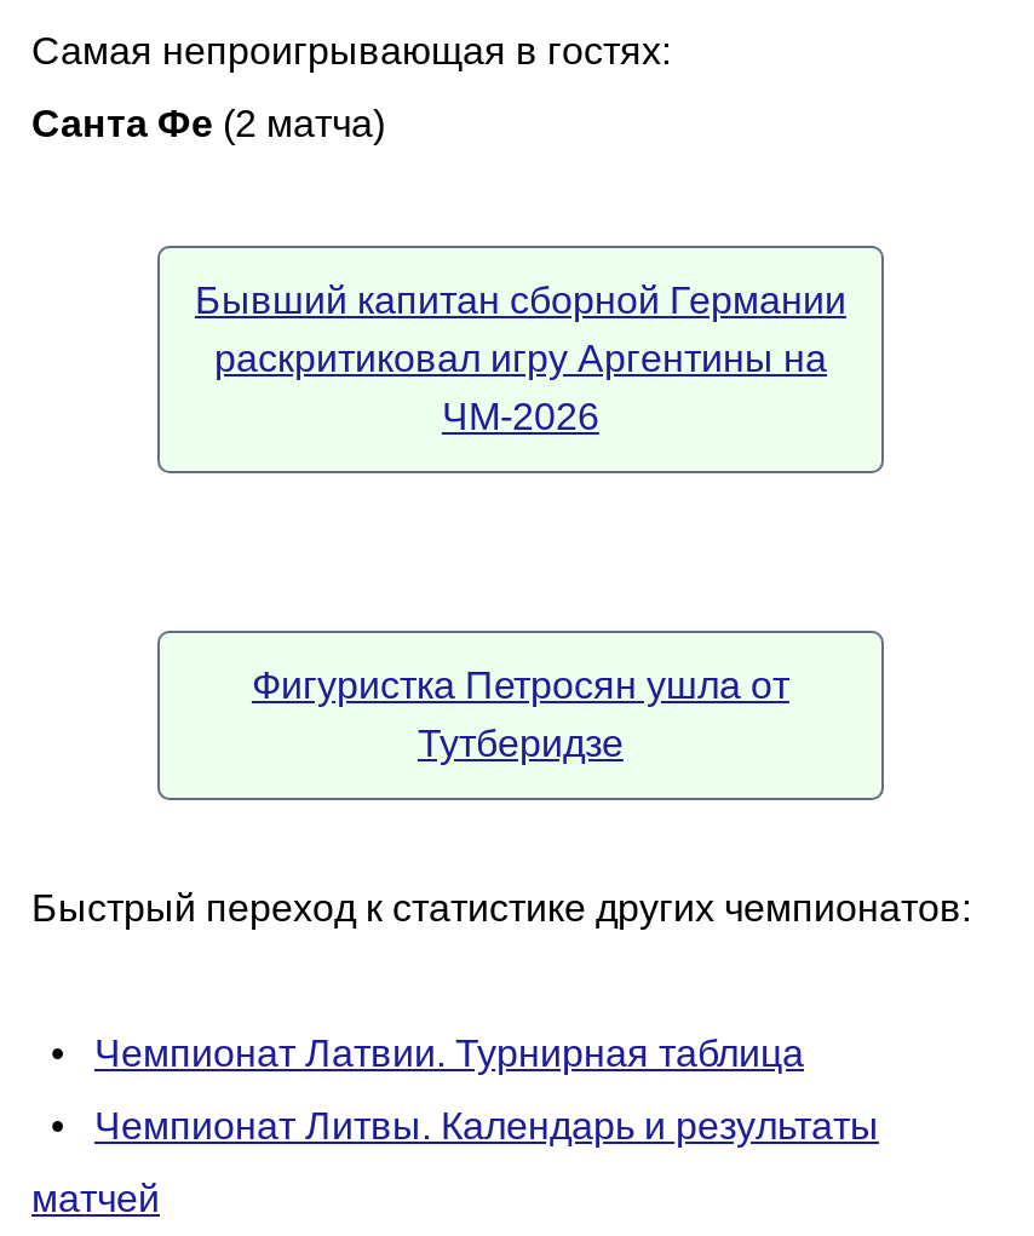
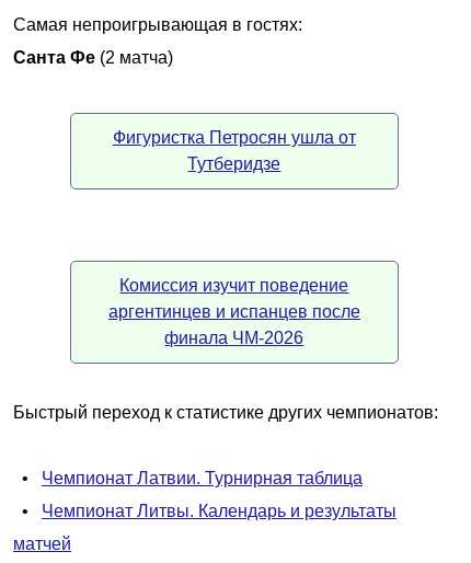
[195,278,846,436] Бывший капитан сборной Германии | раскритиковал игру Аргентины на | ЧМ-2026 -> none
moved [252,663,789,763] -> [113,128,356,173]: Фигуристка Петросян ушла от | Тутберидзе
none -> [108,275,360,347] Комиссия изучит поведение | аргентинцев и испанцев после | финала ЧМ-2026

